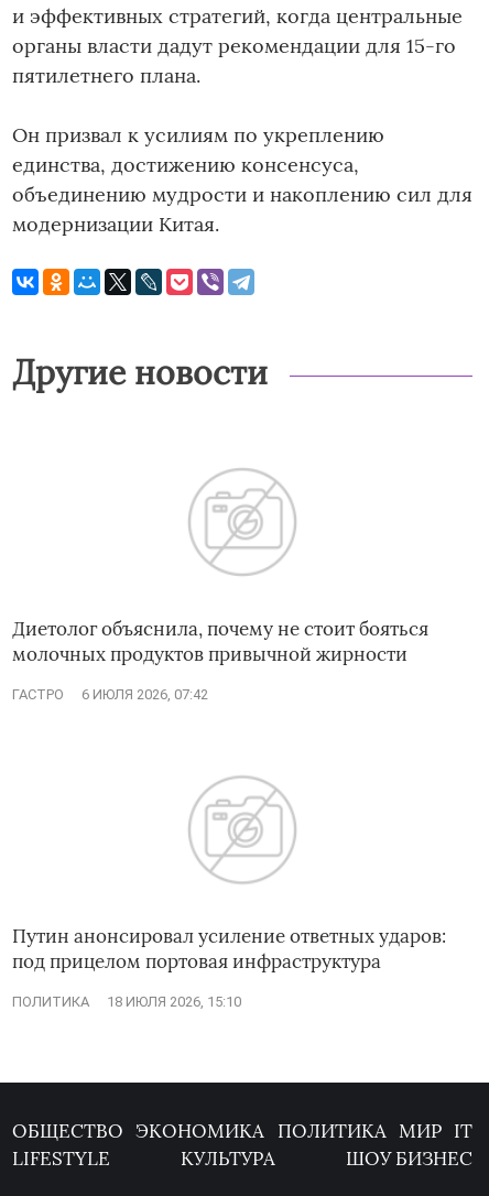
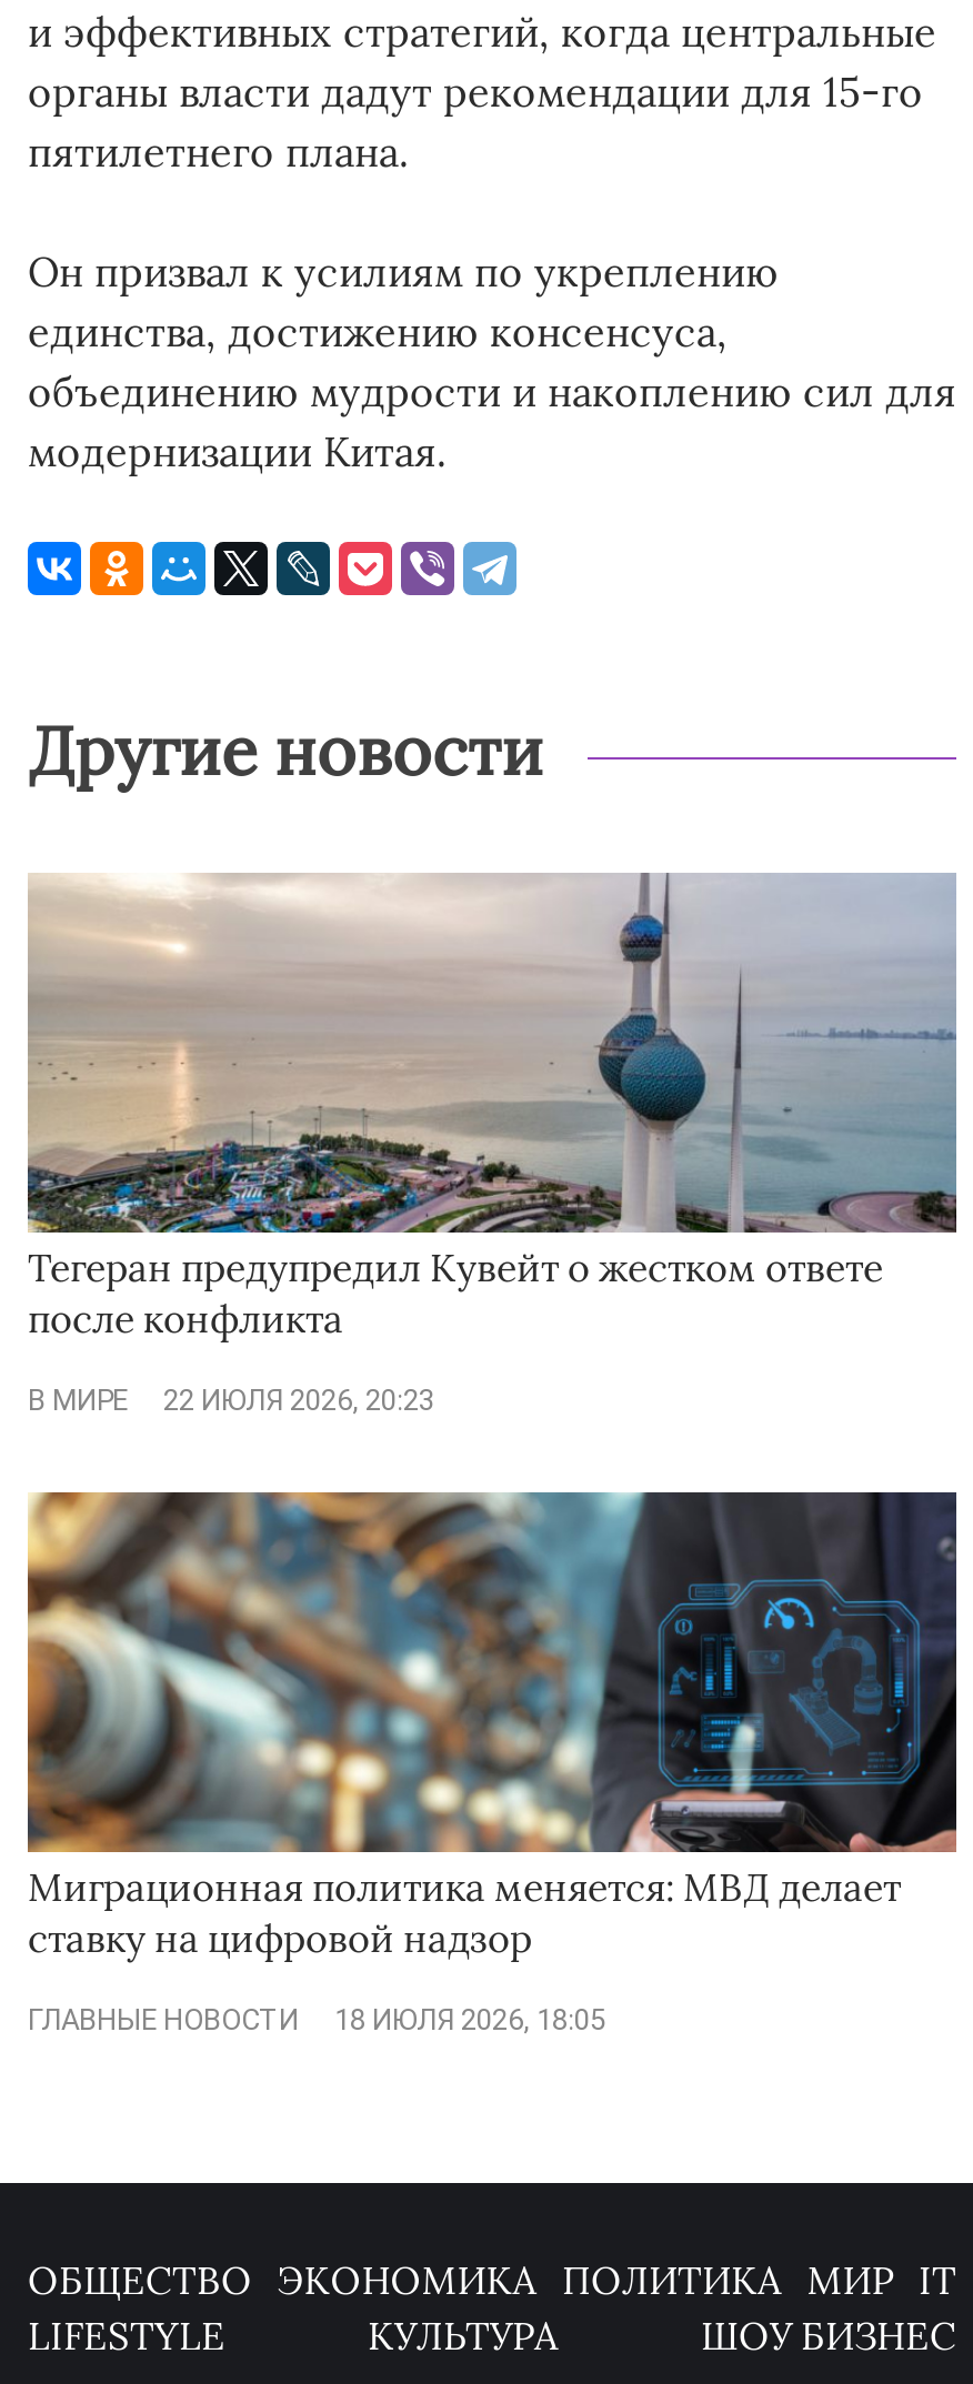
none -> [26,871,959,1235] [image]
none -> [26,1490,959,1854] [image]
[12,617,428,666] Диетолог объяснила, почему не стоит бояться | молочных продуктов привычной жирности -> [28,1244,883,1344] Тегеран предупредил Кувейт о жестком ответе | после конфликта
[12,686,208,703] ГАСТРО | 6 ИЮЛЯ 2026, 07:42 -> [28,1384,434,1417] В МИРЕ | 22 ИЮЛЯ 2026, 20:23
[12,924,446,974] Путин анонсировал усиление ответных ударов: | под прицелом портовая инфраструктура -> [28,1864,901,1964] Миграционная политика меняется: МВД делает | ставку на цифровой надзор
[12,994,241,1010] ПОЛИТИКА | 18 ИЮЛЯ 2026, 15:10 -> [28,2004,605,2037] ГЛАВНЫЕ НОВОСТИ | 18 ИЮЛЯ 2026, 18:05

